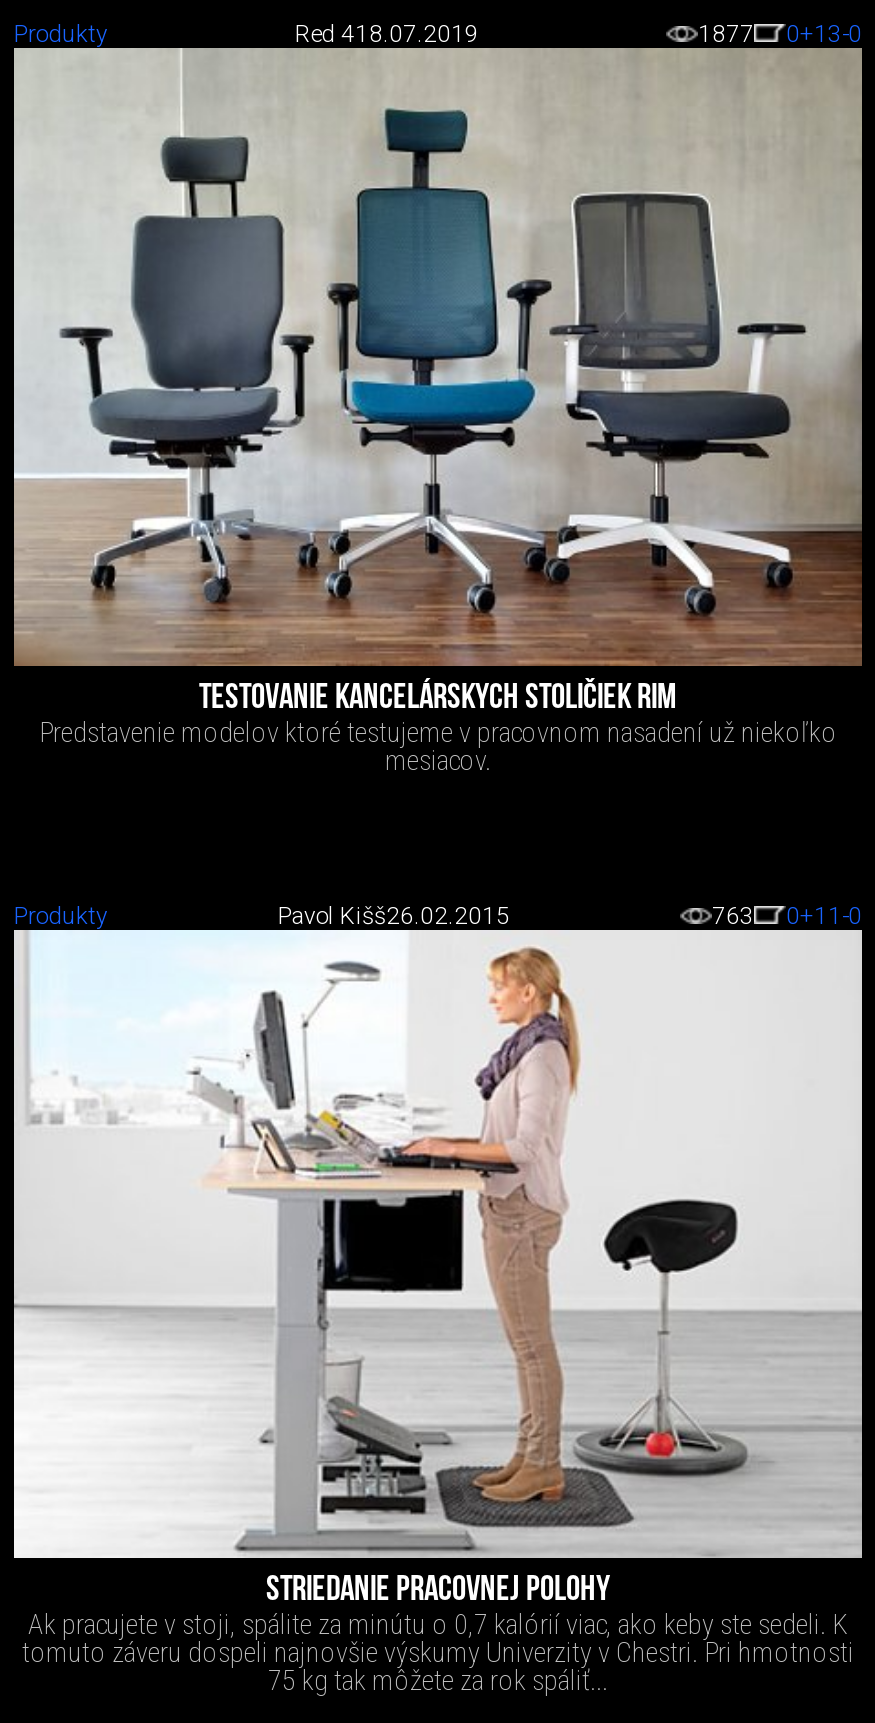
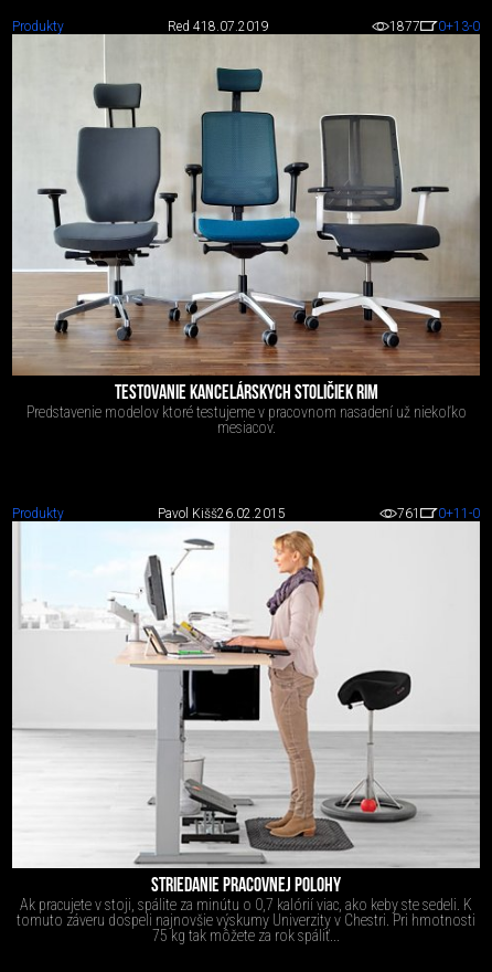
[712,903,862,931] 763 0+11 -0 -> [397,506,480,522] 761 0+11 -0

